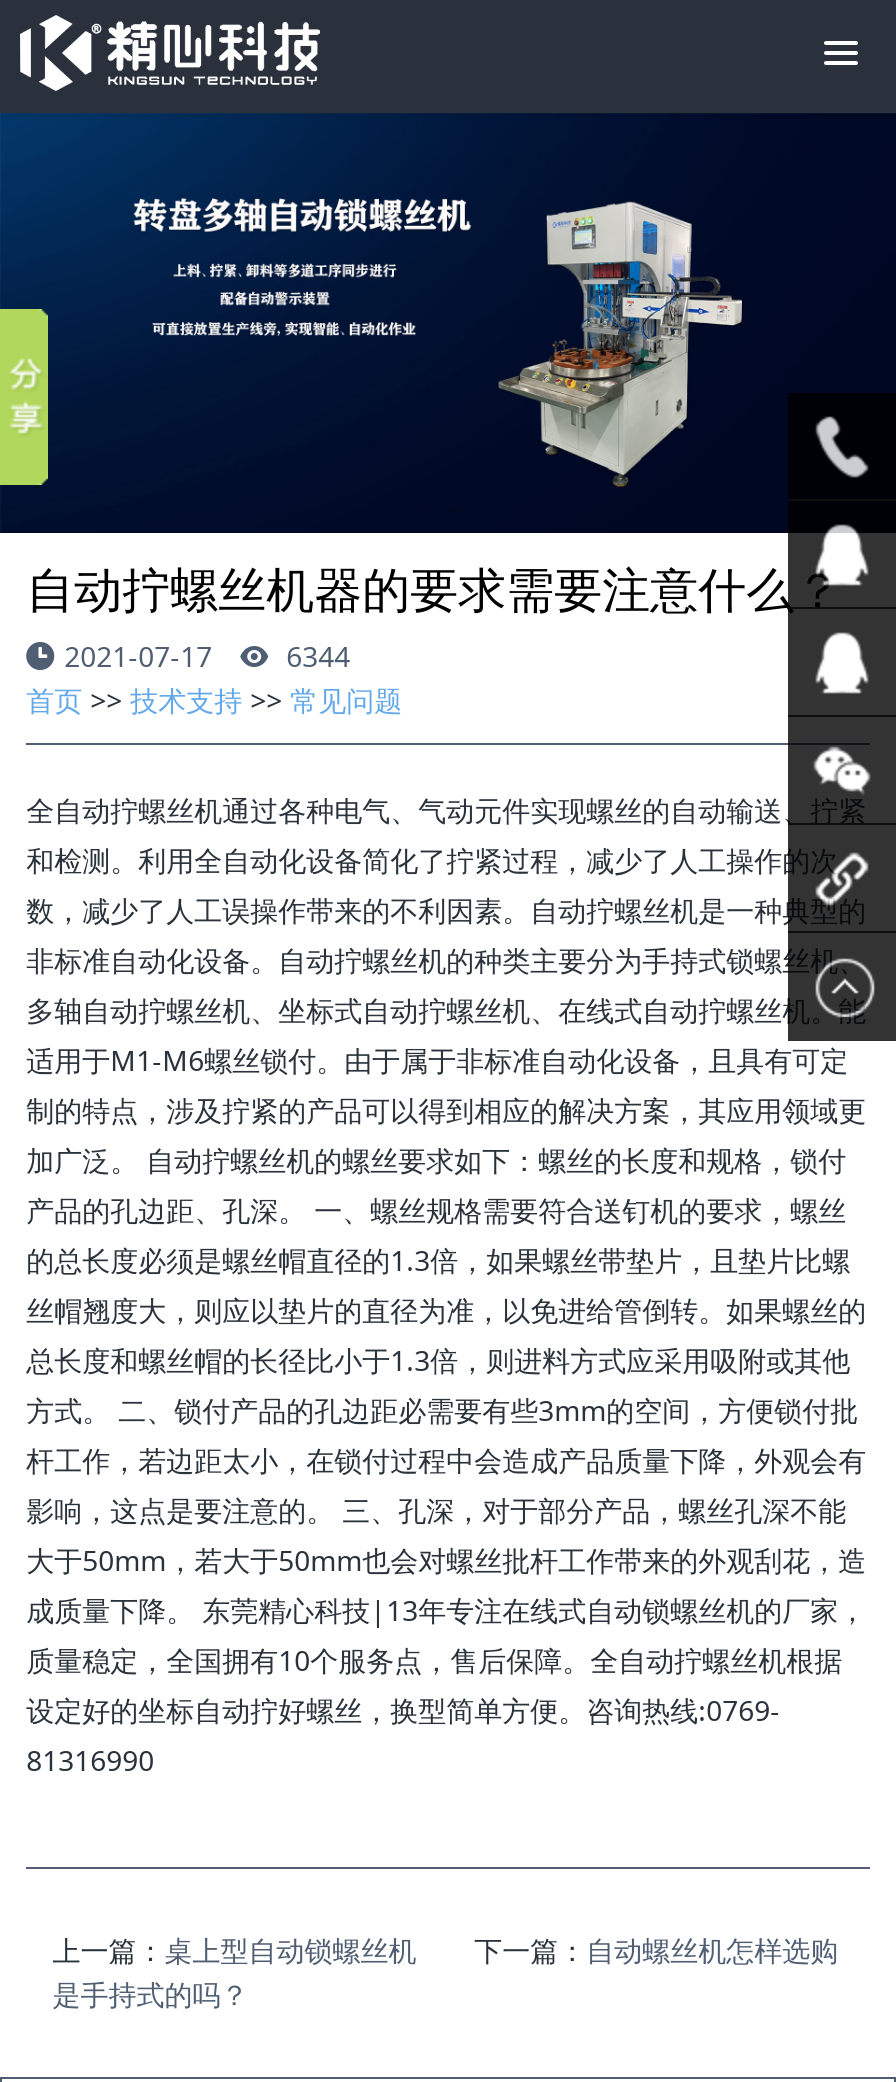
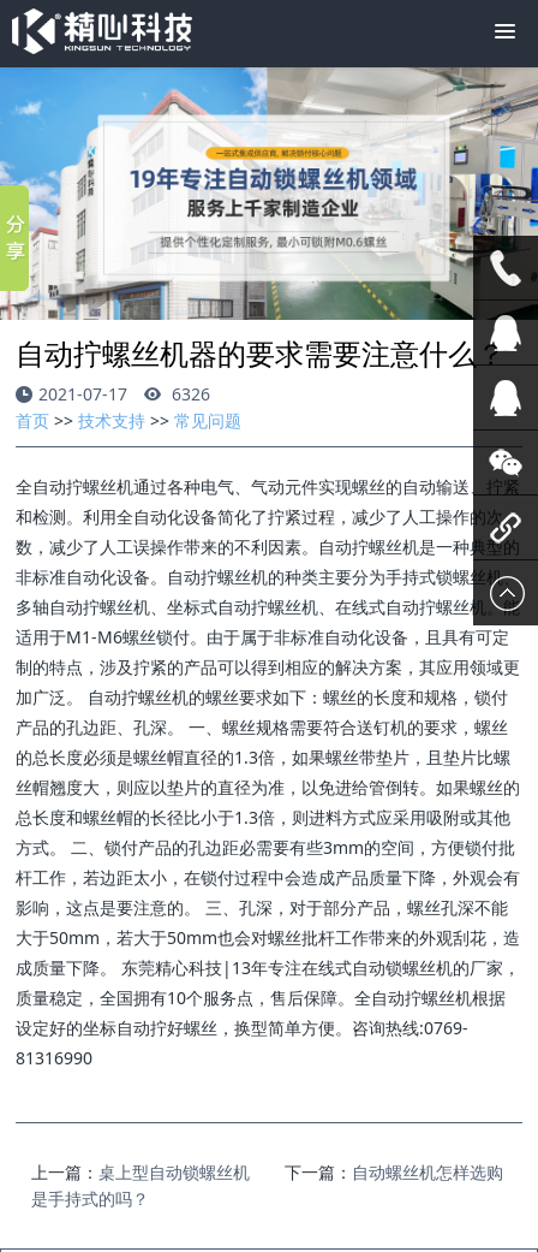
[6,113,890,535] [image] -> [4,66,534,321] [image]
[64,637,350,675] 2021-07-17 6344 -> [39,382,210,405] 2021-07-17 6326

